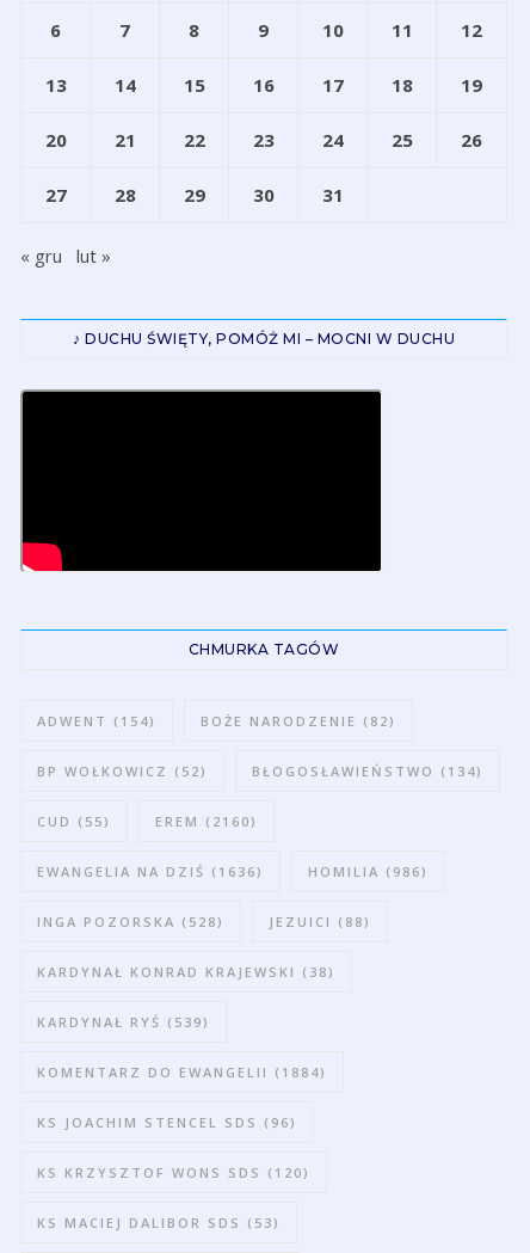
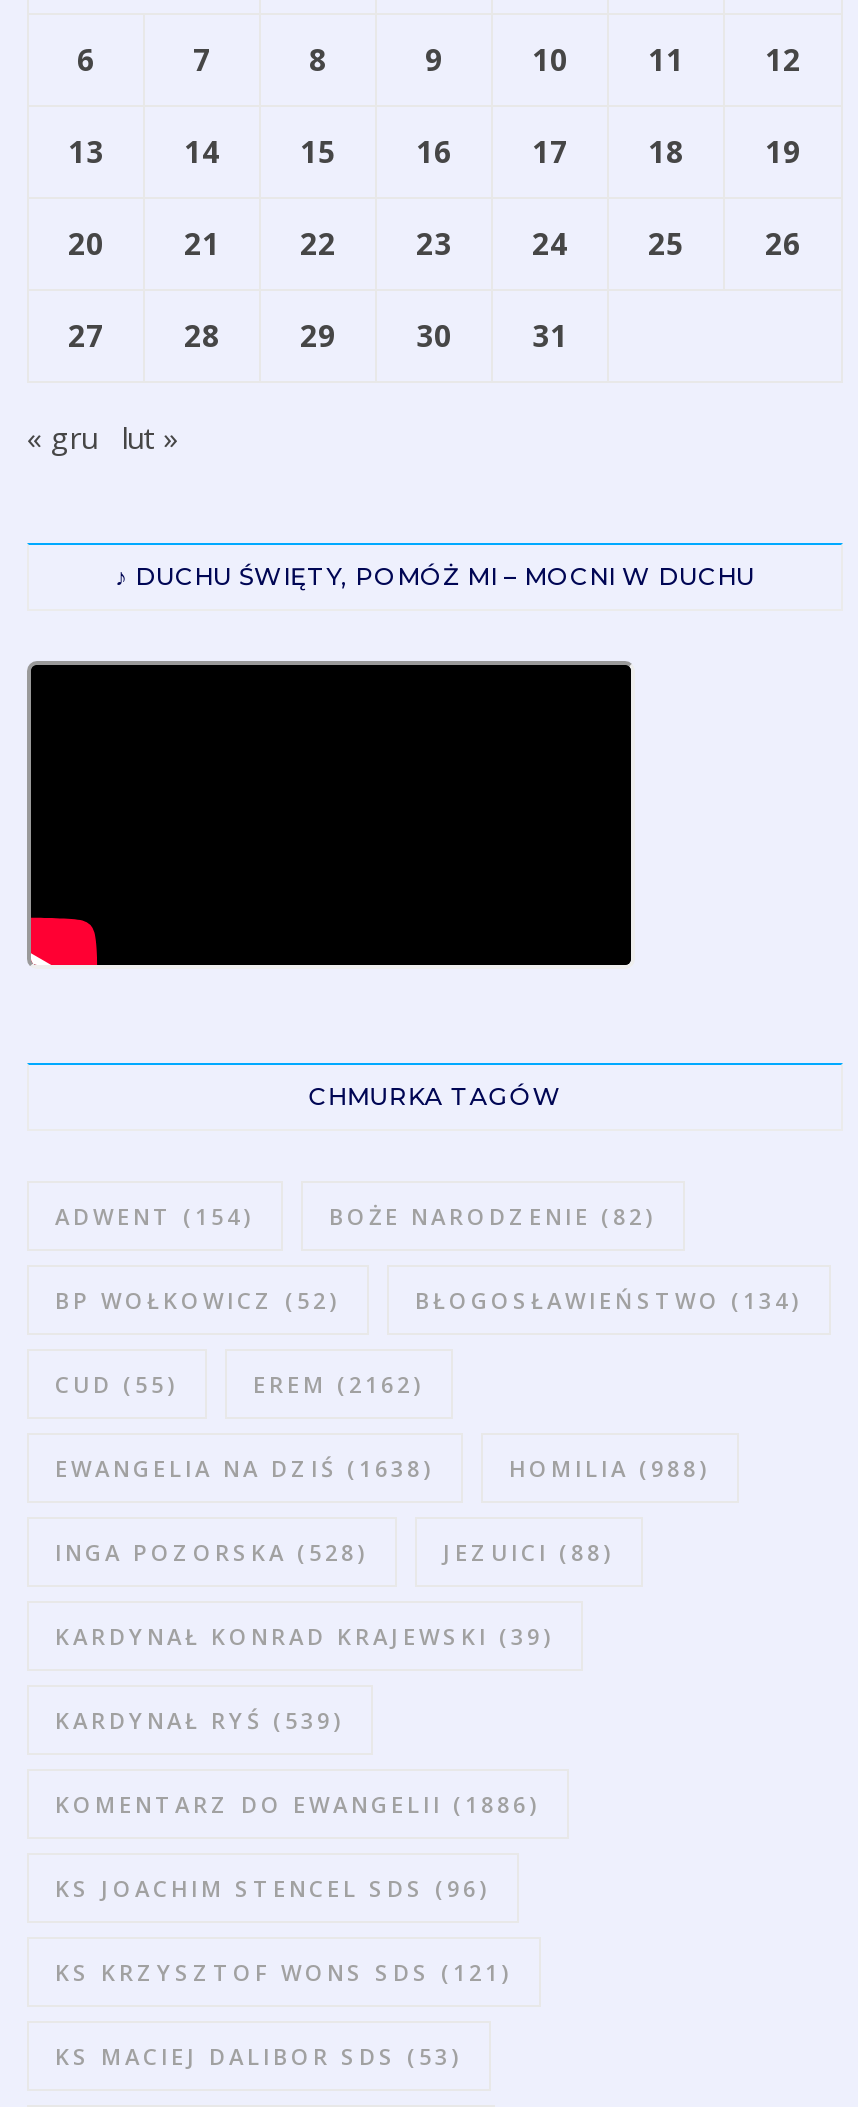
[155,812,258,830] EREM (2160) -> [253,1369,425,1399] EREM (2162)
[37,863,264,880] EWANGELIA NA DZIŚ (1636) -> [55,1453,435,1483] EWANGELIA NA DZIŚ (1638)
[308,863,429,880] HOMILIA (986) -> [509,1453,711,1483] HOMILIA (988)
[37,963,335,981] KARDYNAŁ KONRAD KRAJEWSKI (38) -> [55,1621,555,1651] KARDYNAŁ KONRAD KRAJEWSKI (39)
[37,1063,327,1081] KOMENTARZ DO EWANGELII (1884) -> [55,1789,541,1819] KOMENTARZ DO EWANGELII (1886)
[37,1164,310,1181] KS KRZYSZTOF WONS SDS (120) -> [55,1957,513,1987] KS KRZYSZTOF WONS SDS (121)

